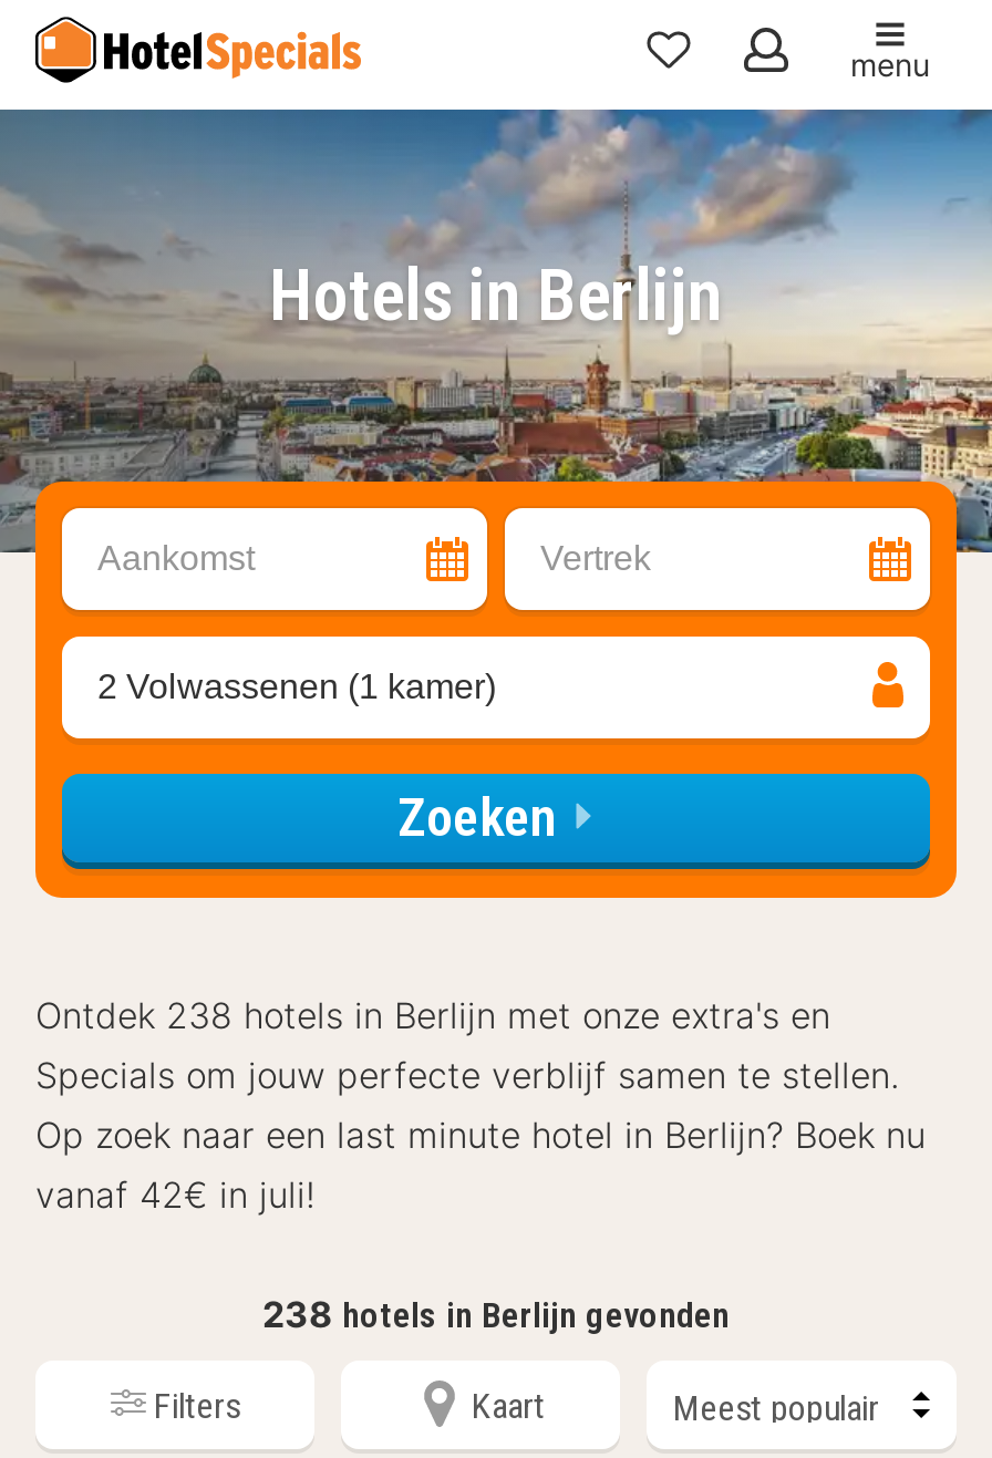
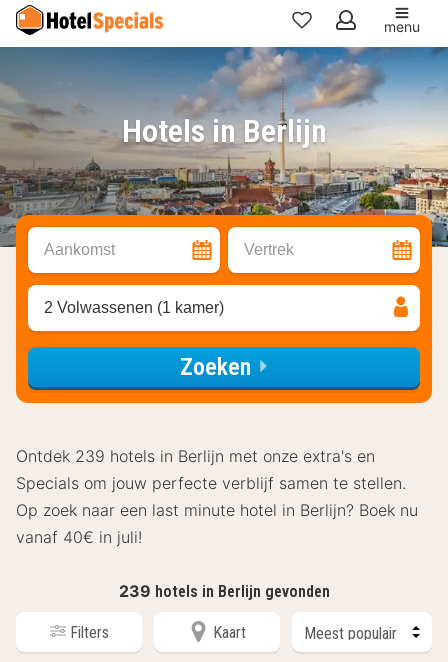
[35,993,830,1037] Ontdek 238 hotels in Berlijn met onze extra's en -> [16,446,375,466] Ontdek 239 hotels in Berlijn met onze extra's en
[35,1172,314,1217] vanaf 42€ in juli! -> [16,527,142,547] vanaf 40€ in juli!
[262,1292,730,1336] 238 hotels in Berlijn gevonden -> [118,581,329,601] 239 hotels in Berlijn gevonden

